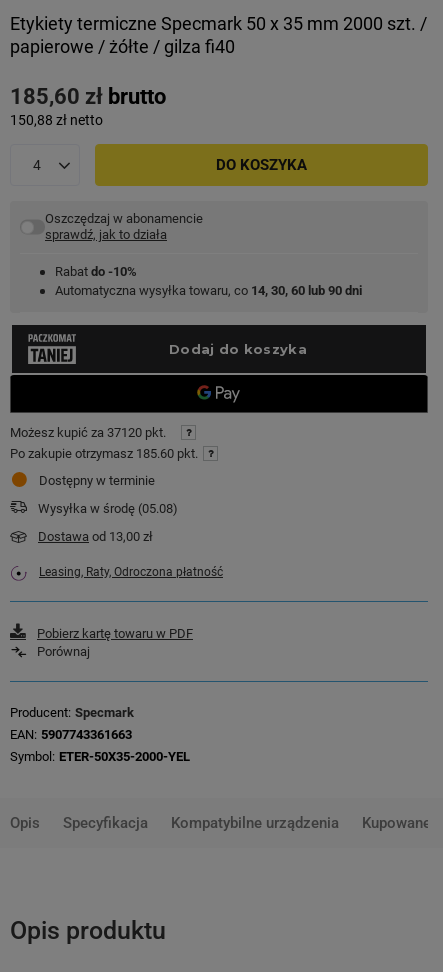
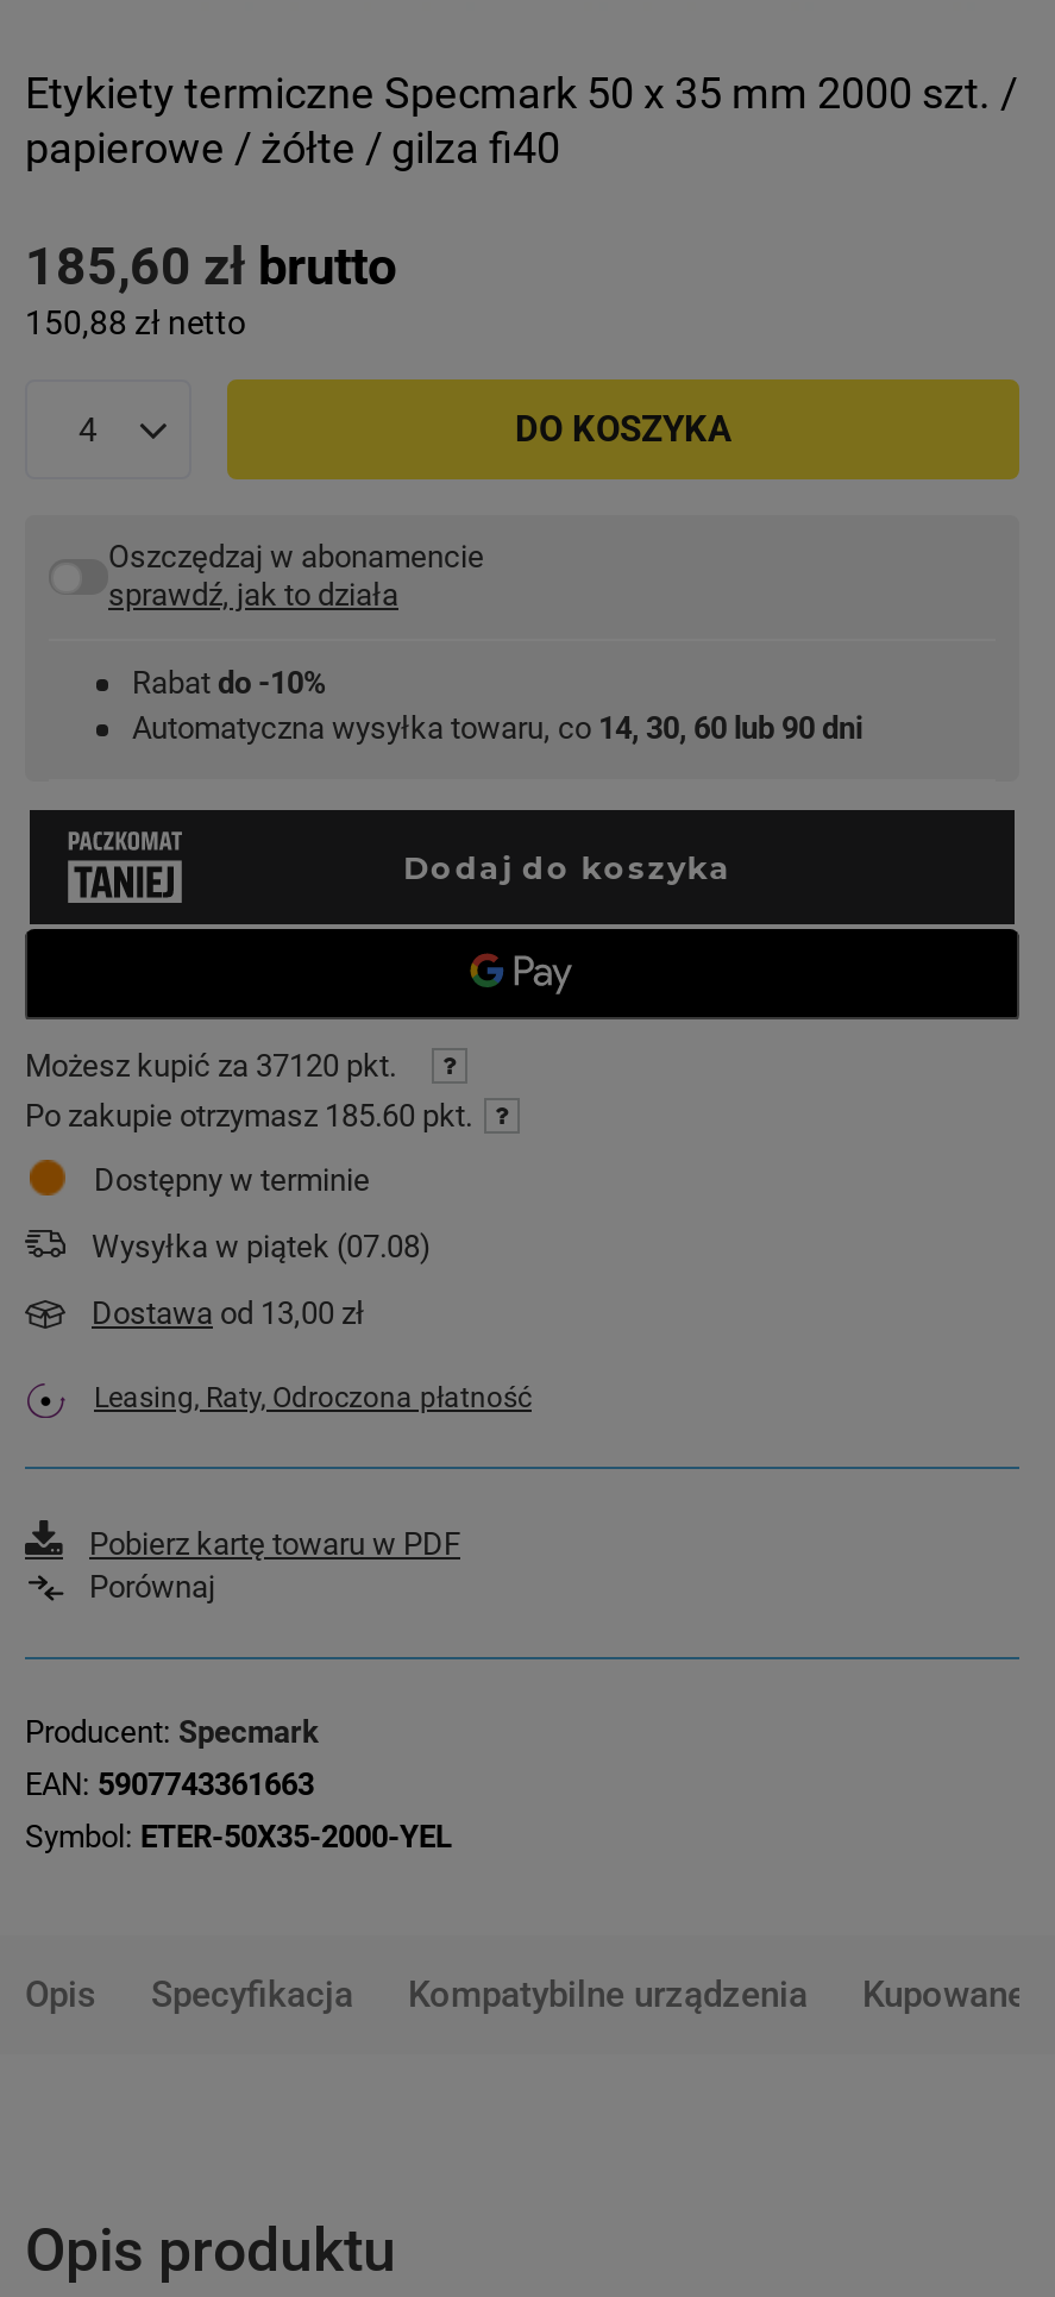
[38,501,178,516] Wysyłka w środę (05.08) -> [92,1229,432,1264] Wysyłka w piątek (07.08)

